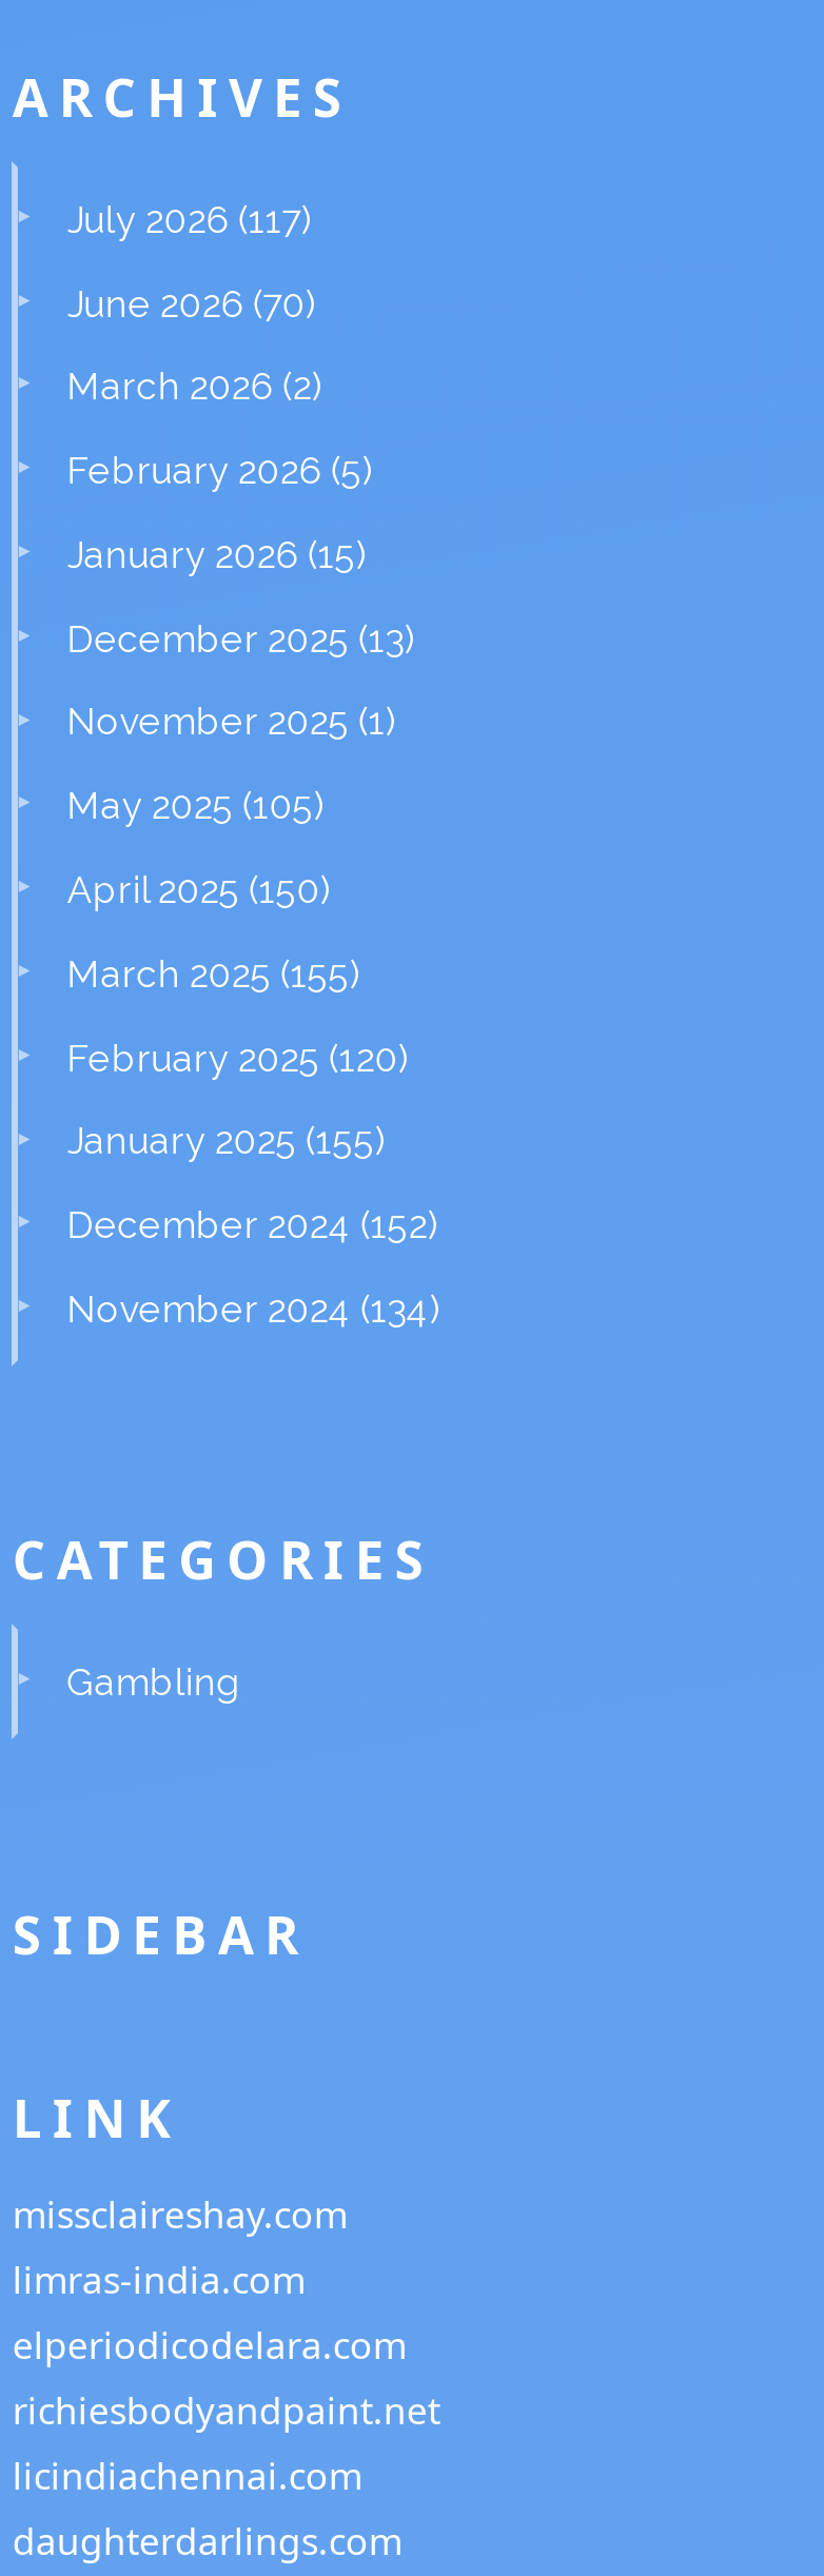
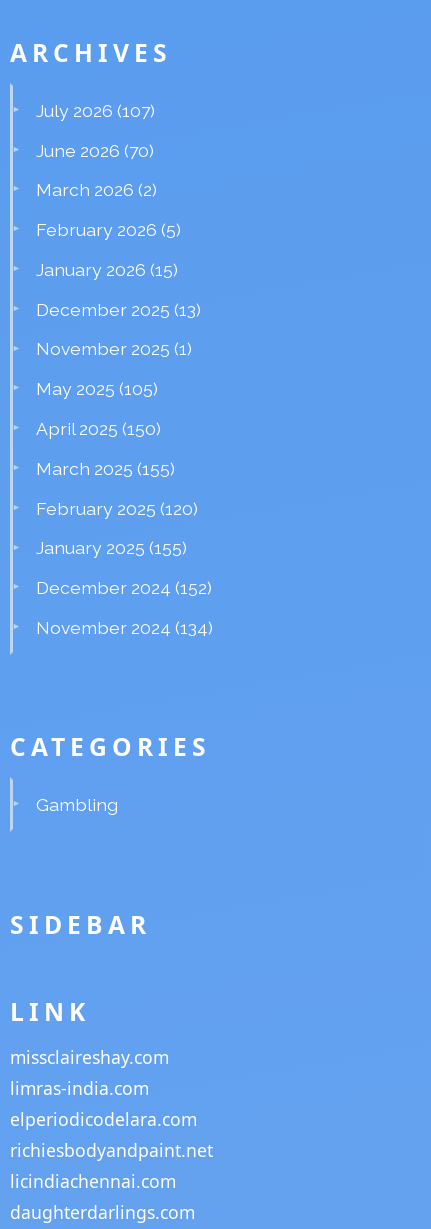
[67,196,311,241] July 2026 (117) -> [36,100,155,121] July 2026 (107)

